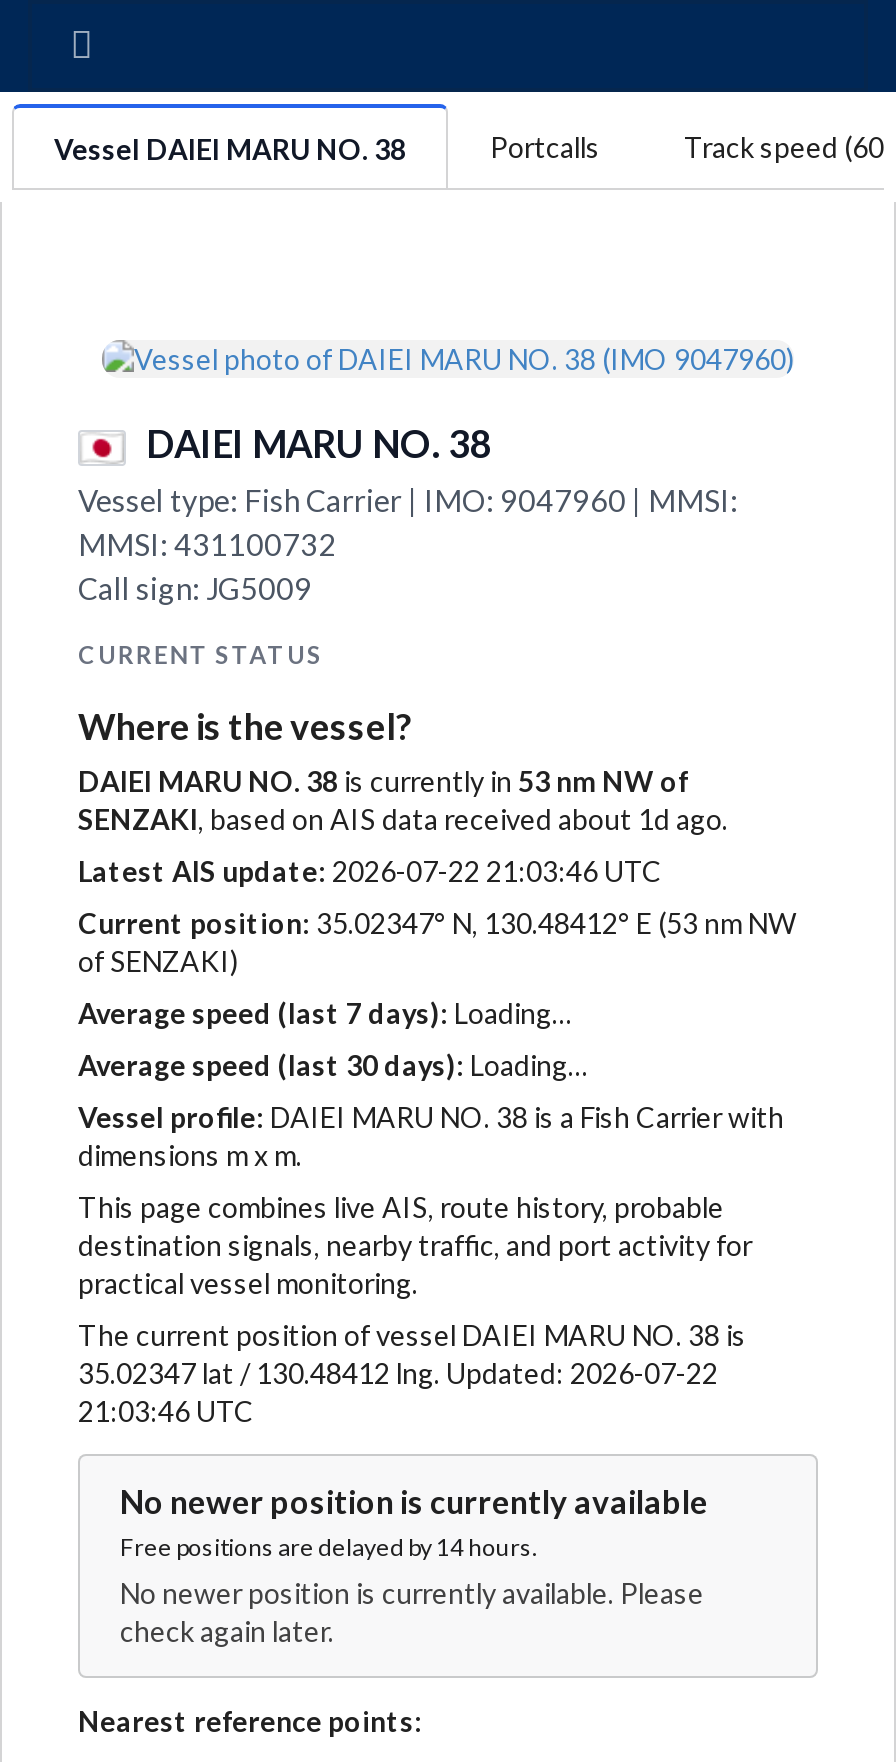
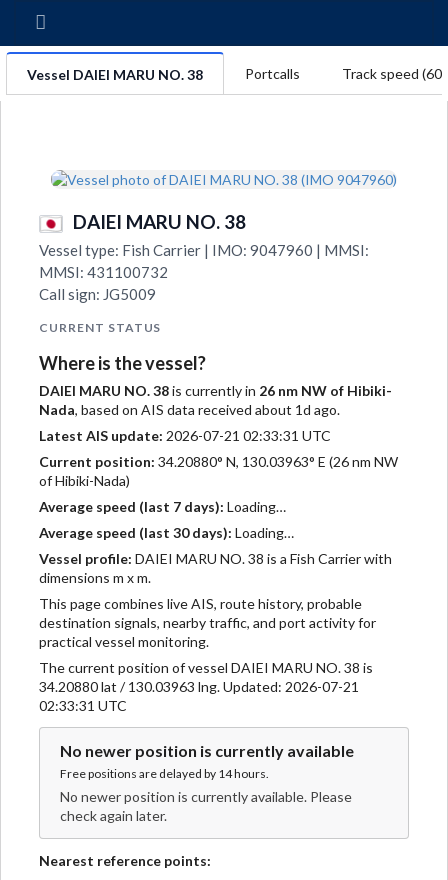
[78,763,728,835] DAIEI MARU NO. 38 is currently in 53 nm NW of | SENZAKI, based on AIS data received about 1d ago. -> [39,381,392,417] DAIEI MARU NO. 38 is currently in 26 nm NW of Hibiki- | Nada, based on AIS data received about 1d ago.
[78,853,662,887] Latest AIS update: 2026-07-22 21:03:46 UTC -> [39,426,331,443] Latest AIS update: 2026-07-21 02:33:31 UTC
[78,905,796,977] Current position: 35.02347° N, 130.48412° E (53 nm NW | of SENZAKI) -> [39,452,398,488] Current position: 34.20880° N, 130.03963° E (26 nm NW | of Hibiki-Nada)
[78,1355,718,1389] 35.02347 lat / 130.48412 lng. Updated: 2026-07-22 -> [39,677,359,694] 34.20880 lat / 130.03963 lng. Updated: 2026-07-21
[78,1393,254,1427] 21:03:46 UTC -> [39,696,127,713] 02:33:31 UTC

